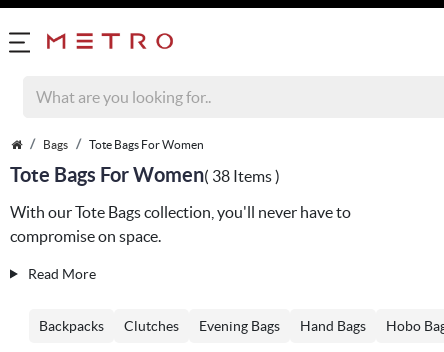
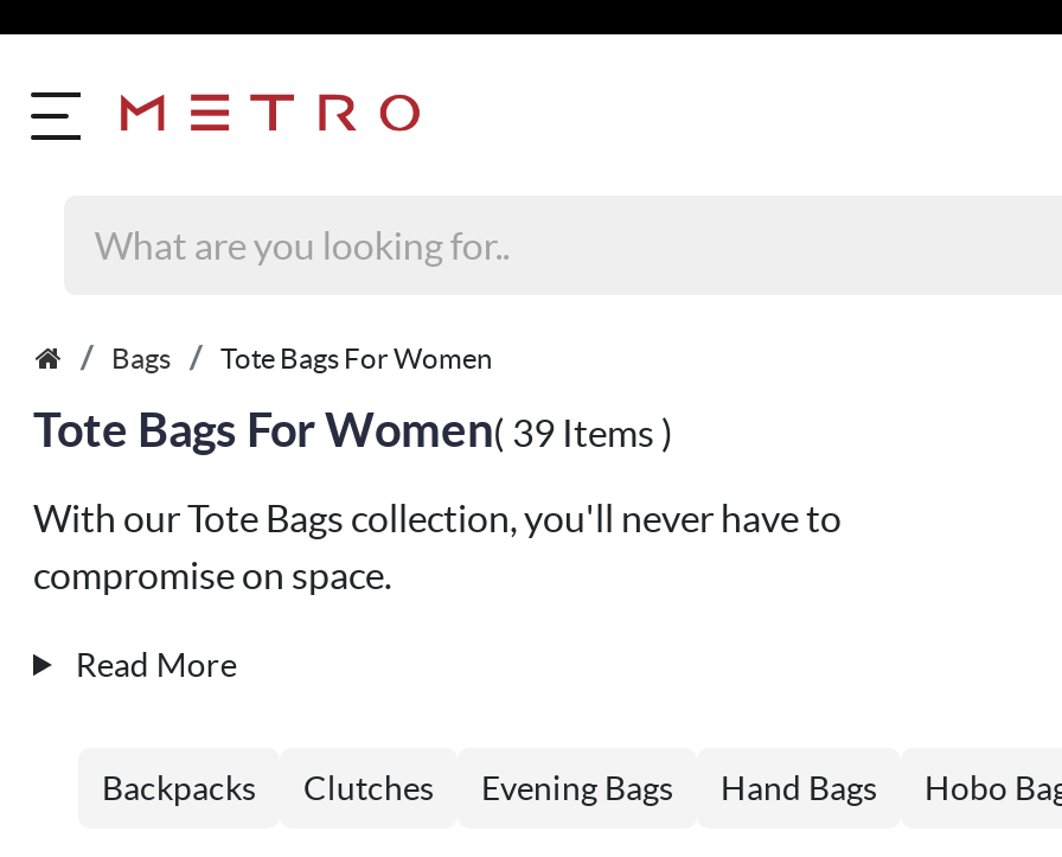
[10,163,280,186] Tote Bags For Women ( 38 Items ) -> [33,401,673,455] Tote Bags For Women ( 39 Items )

